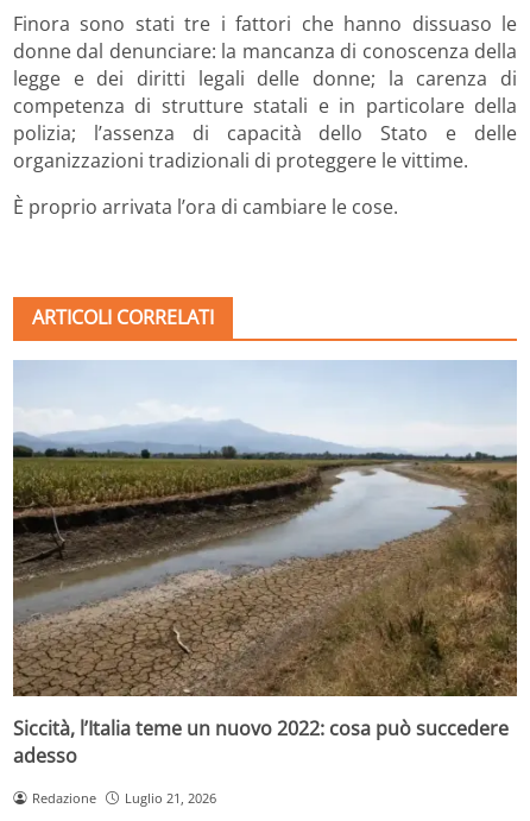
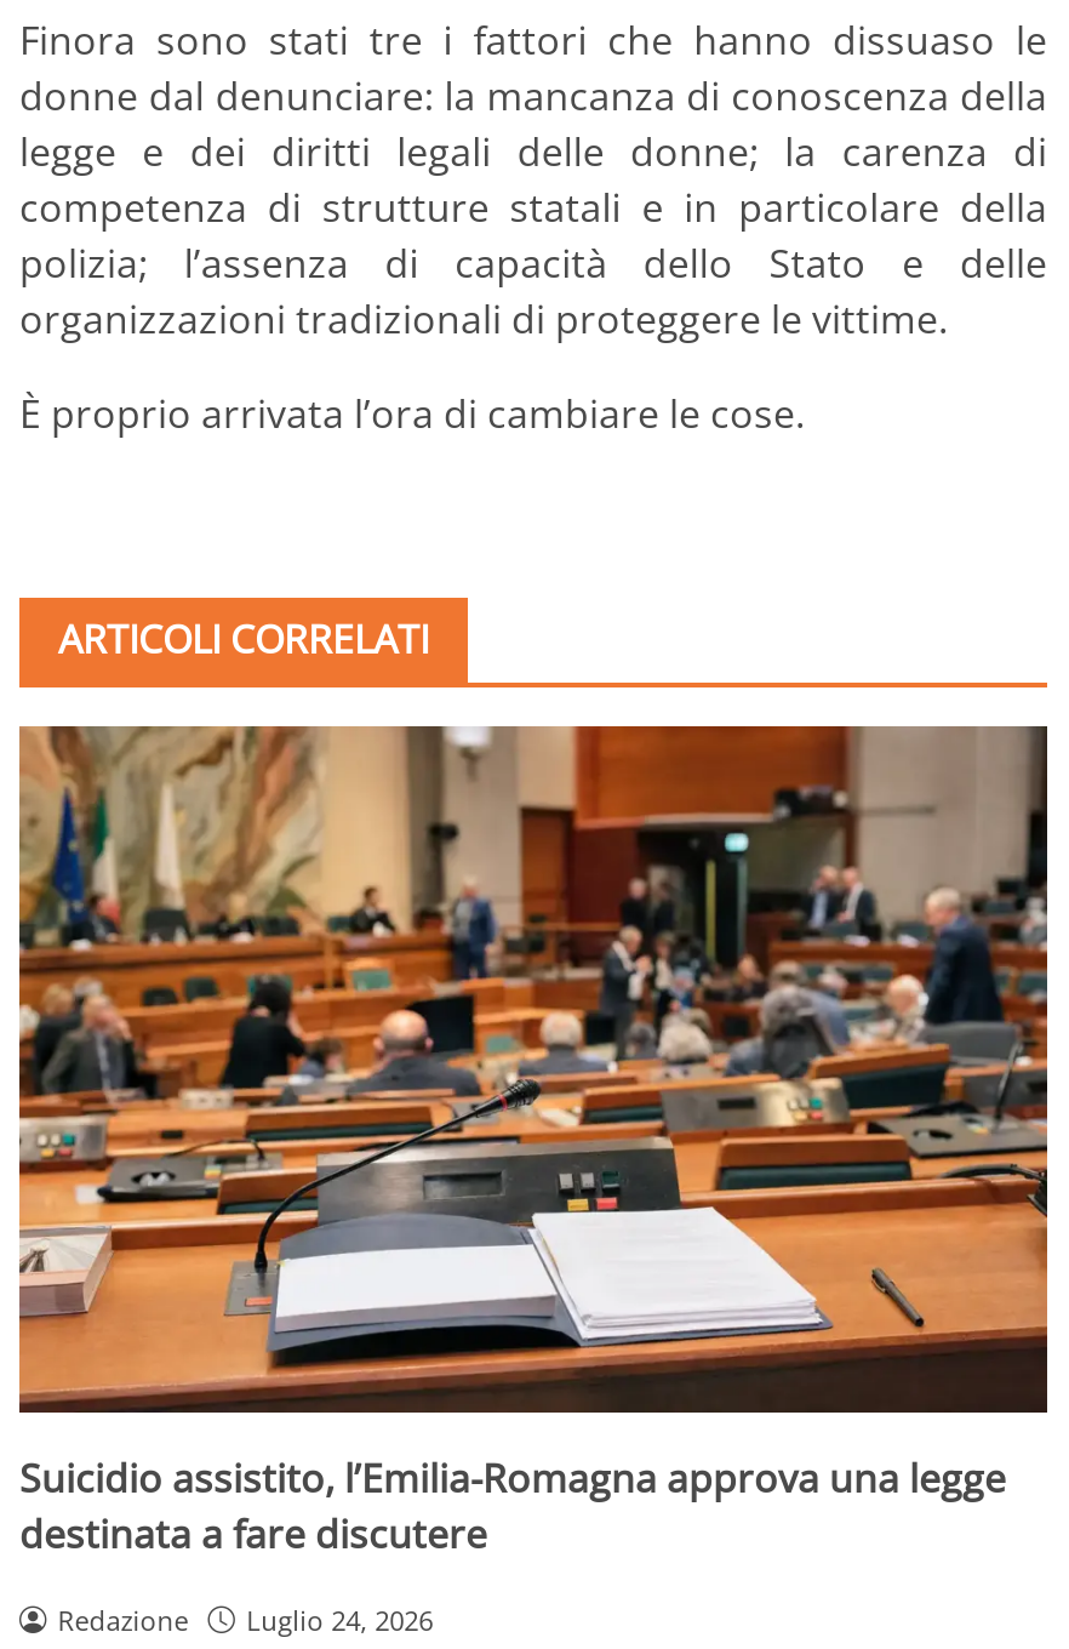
[12,360,518,768] [image] | Siccità, l’Italia teme un nuovo 2022: cosa può succedere | adesso -> [17,724,1050,1560] [image] | Suicidio assistito, l’Emilia-Romagna approva una legge | destinata a fare discutere
[32,788,216,806] Redazione Luglio 21, 2026 -> [58,1601,433,1637] Redazione Luglio 24, 2026

